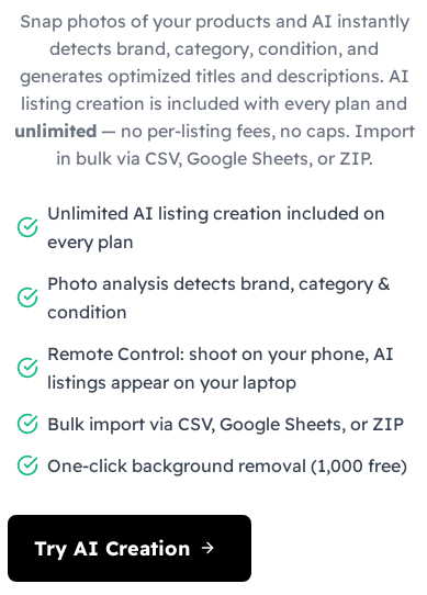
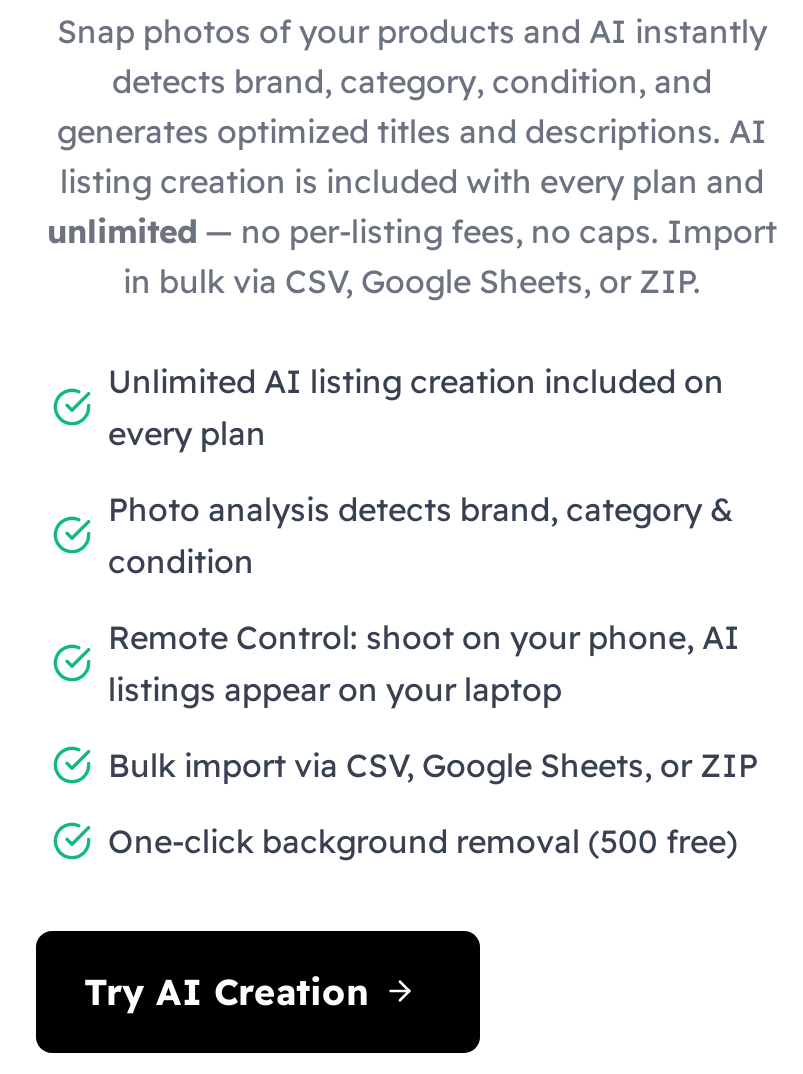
[47,454,407,476] One-click background removal (1,000 free) -> [108,821,738,861] One-click background removal (500 free)

